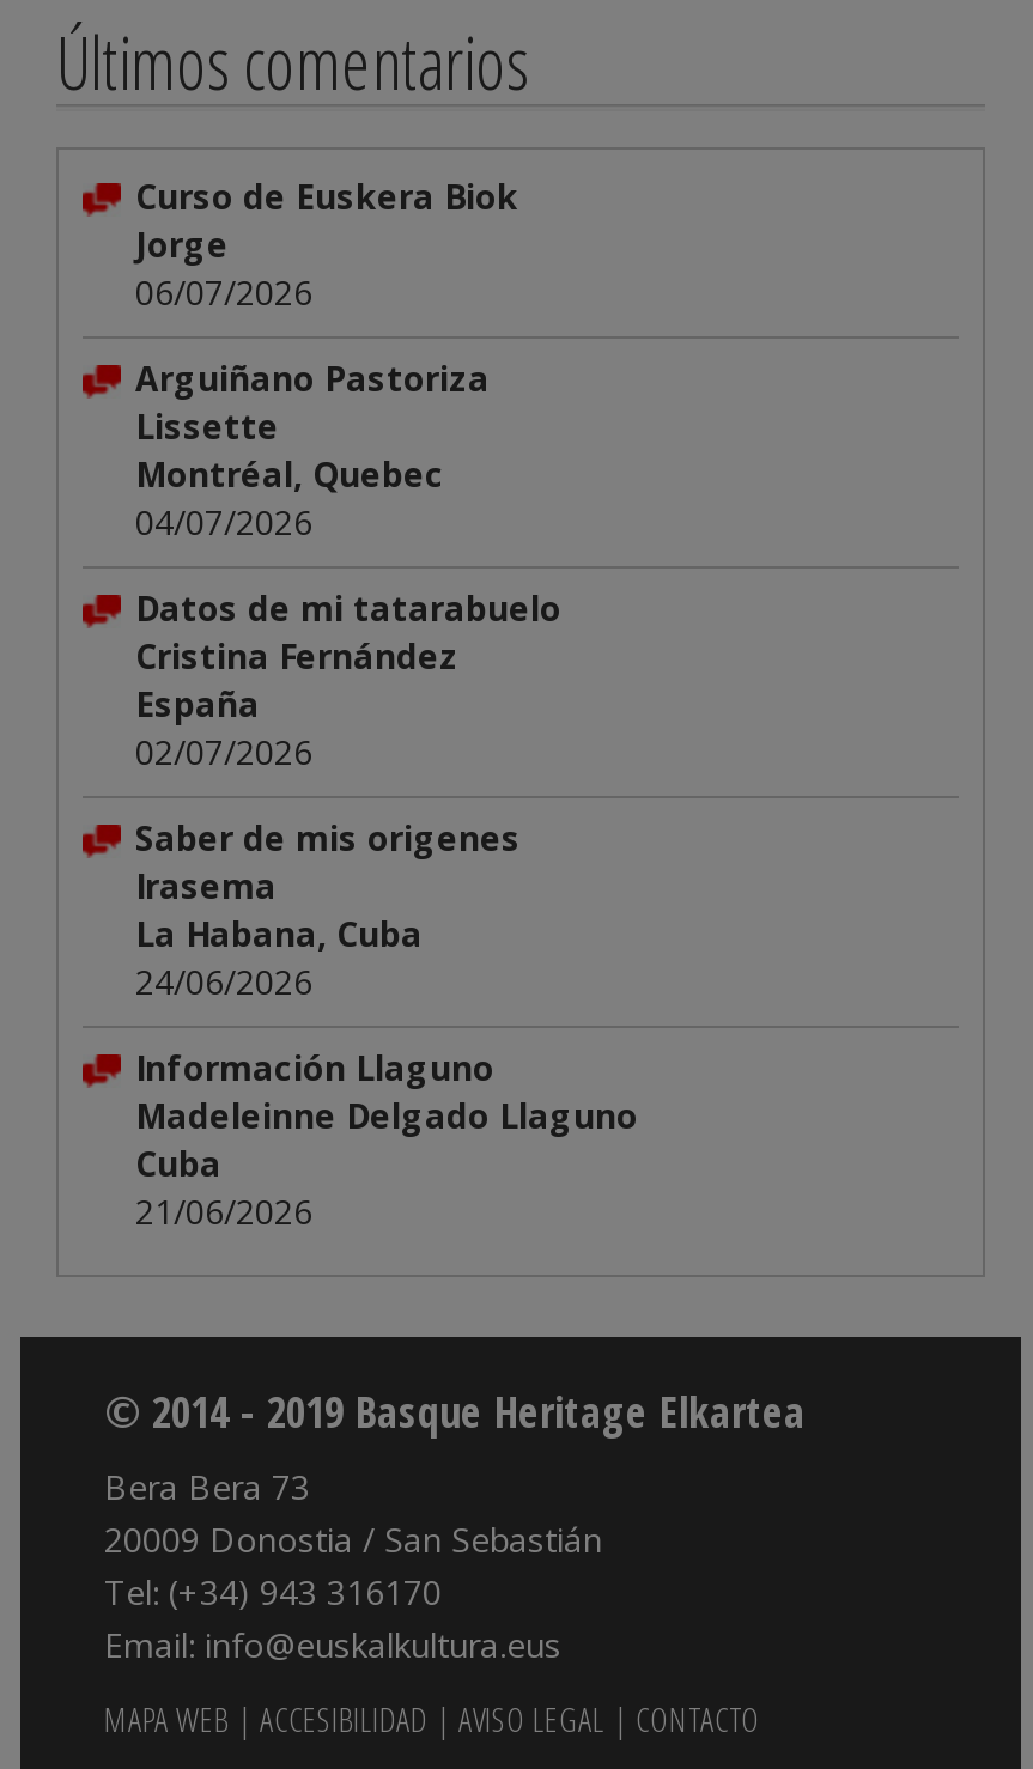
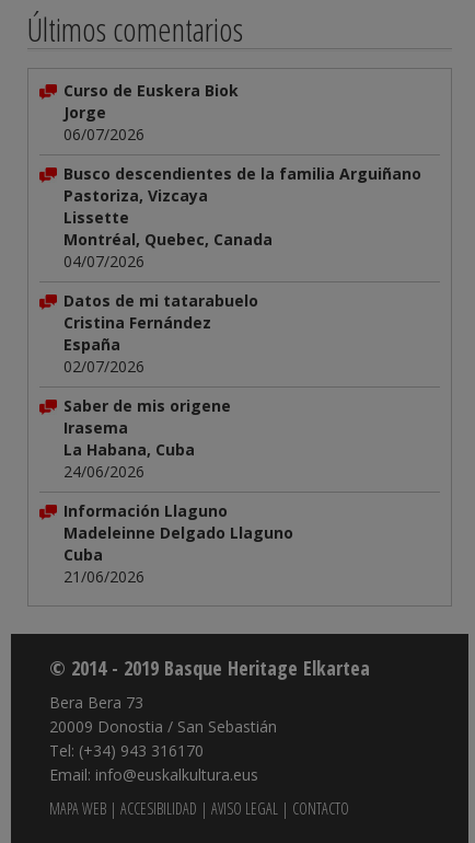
[135,355,490,401] Arguiñano Pastoriza -> [63,163,421,206] Busco descendientes de la familia Arguiñano | Pastoriza, Vizcaya
[135,451,444,497] Montréal, Quebec -> [63,229,273,250] Montréal, Quebec, Canada
[135,815,521,861] Saber de mis origenes -> [63,395,231,416] Saber de mis origene

